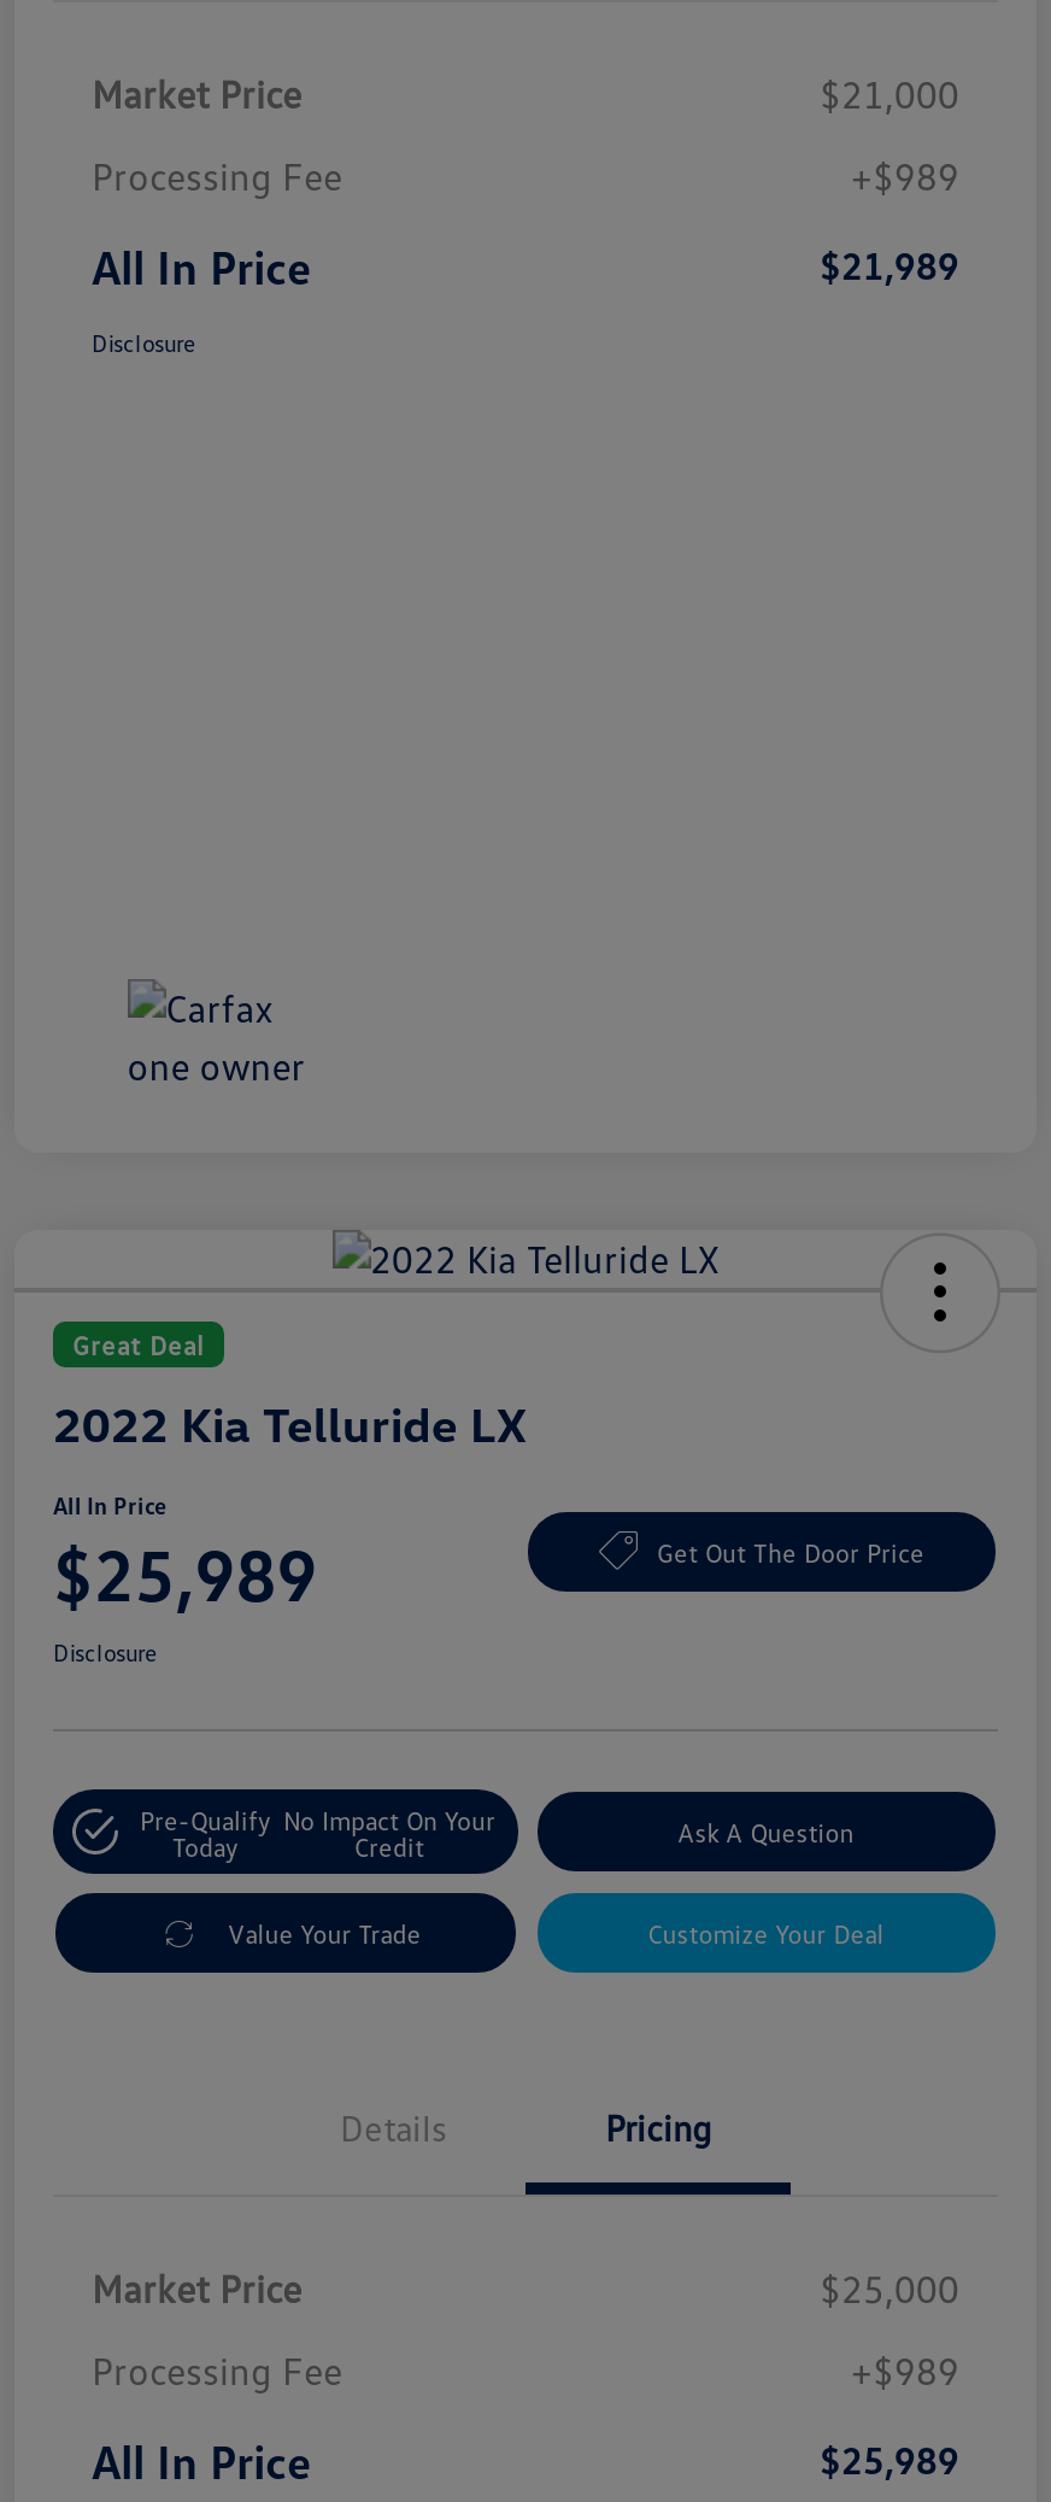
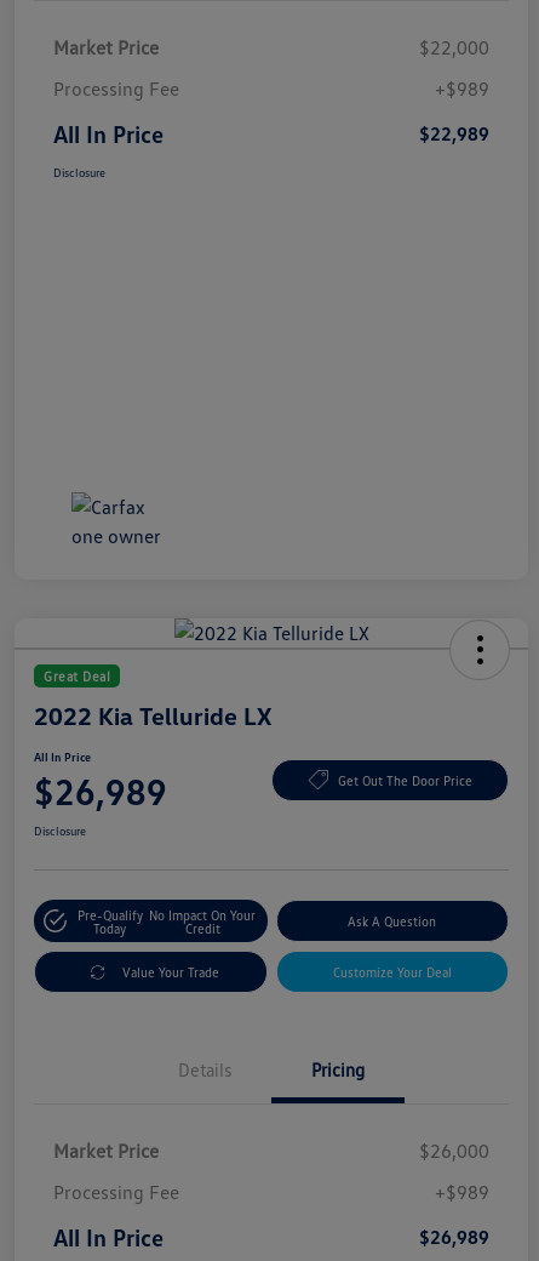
[820,70,959,119] $21,000 -> [419,35,489,60] $22,000
[820,242,959,290] $21,989 -> [419,121,489,146] $22,989
[53,1529,318,1619] $25,989 -> [34,769,167,814] $26,989
[820,2265,959,2313] $25,000 -> [419,1139,489,1163] $26,000
[820,2436,959,2484] $25,989 -> [419,1225,489,1249] $26,989

